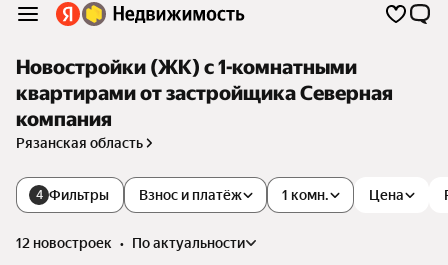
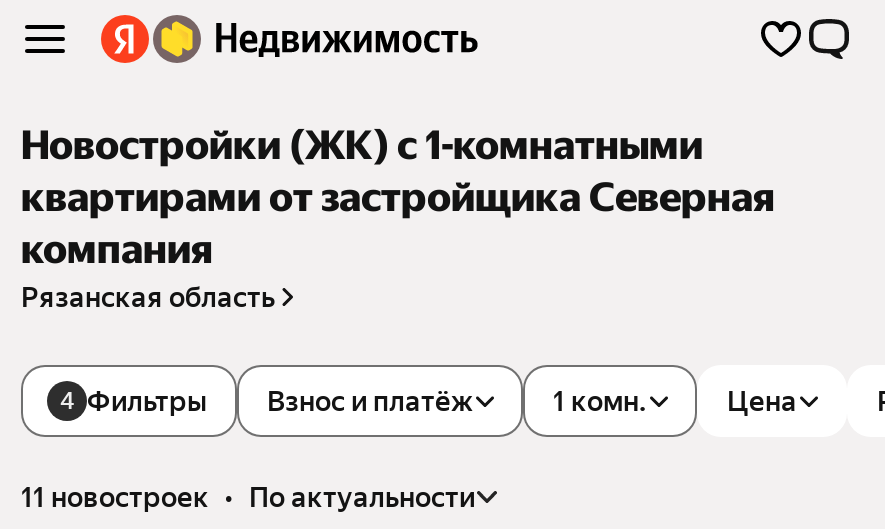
[16,235,245,251] 12 новостроек • по актуальности -> [21,481,475,513] 11 новостроек • по актуальности

